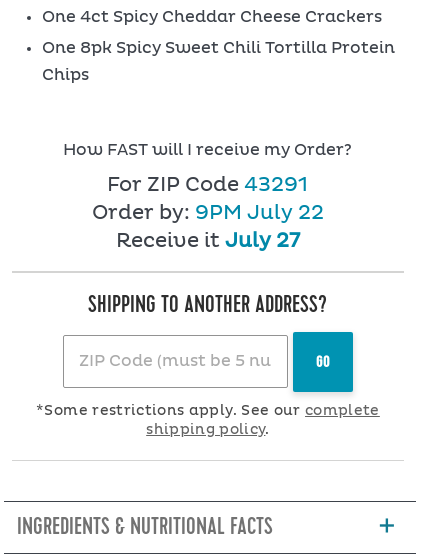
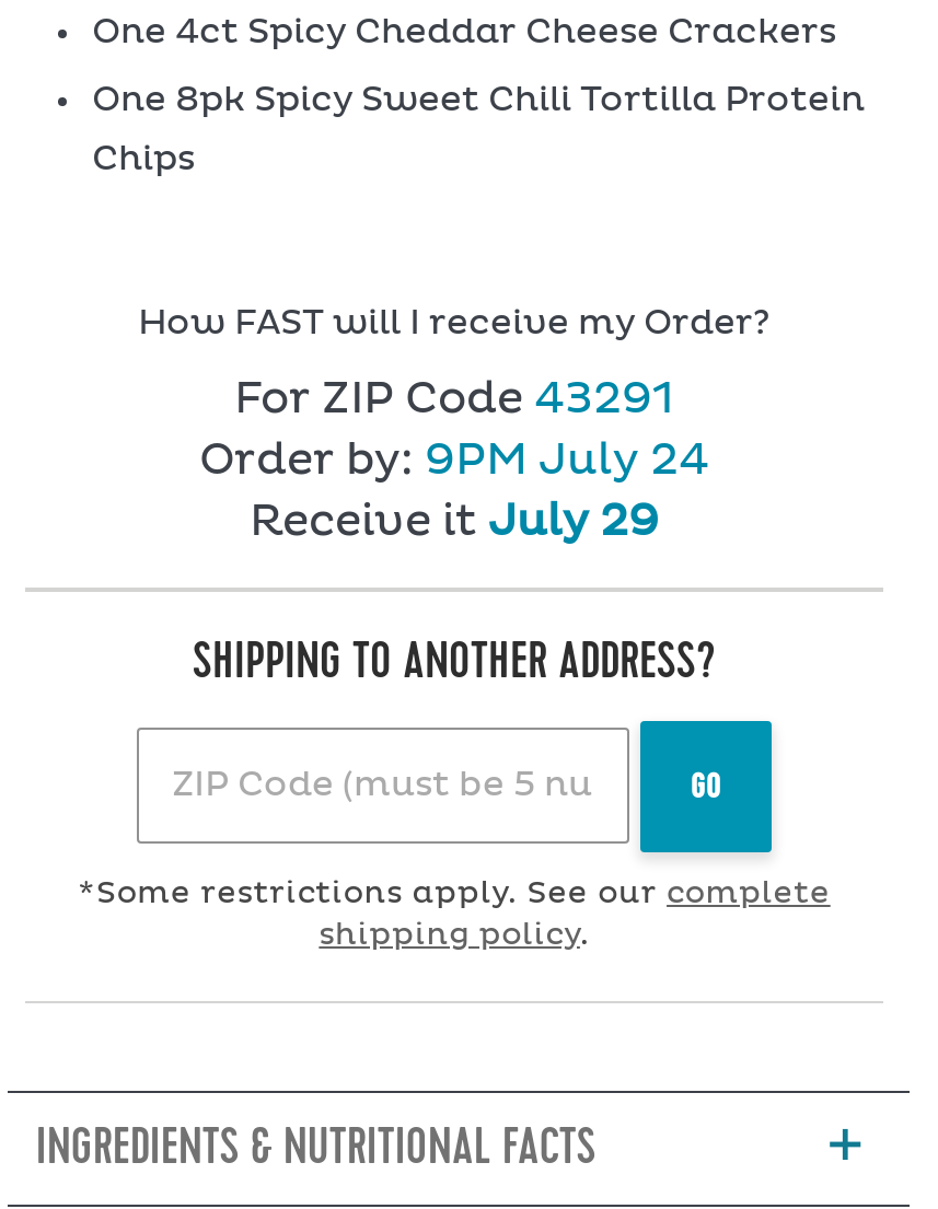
[92,202,324,222] Order by: 9PM July 22 -> [199,438,709,481] Order by: 9PM July 24
[116,230,300,250] Receive it July 27 -> [250,499,659,543] Receive it July 29

